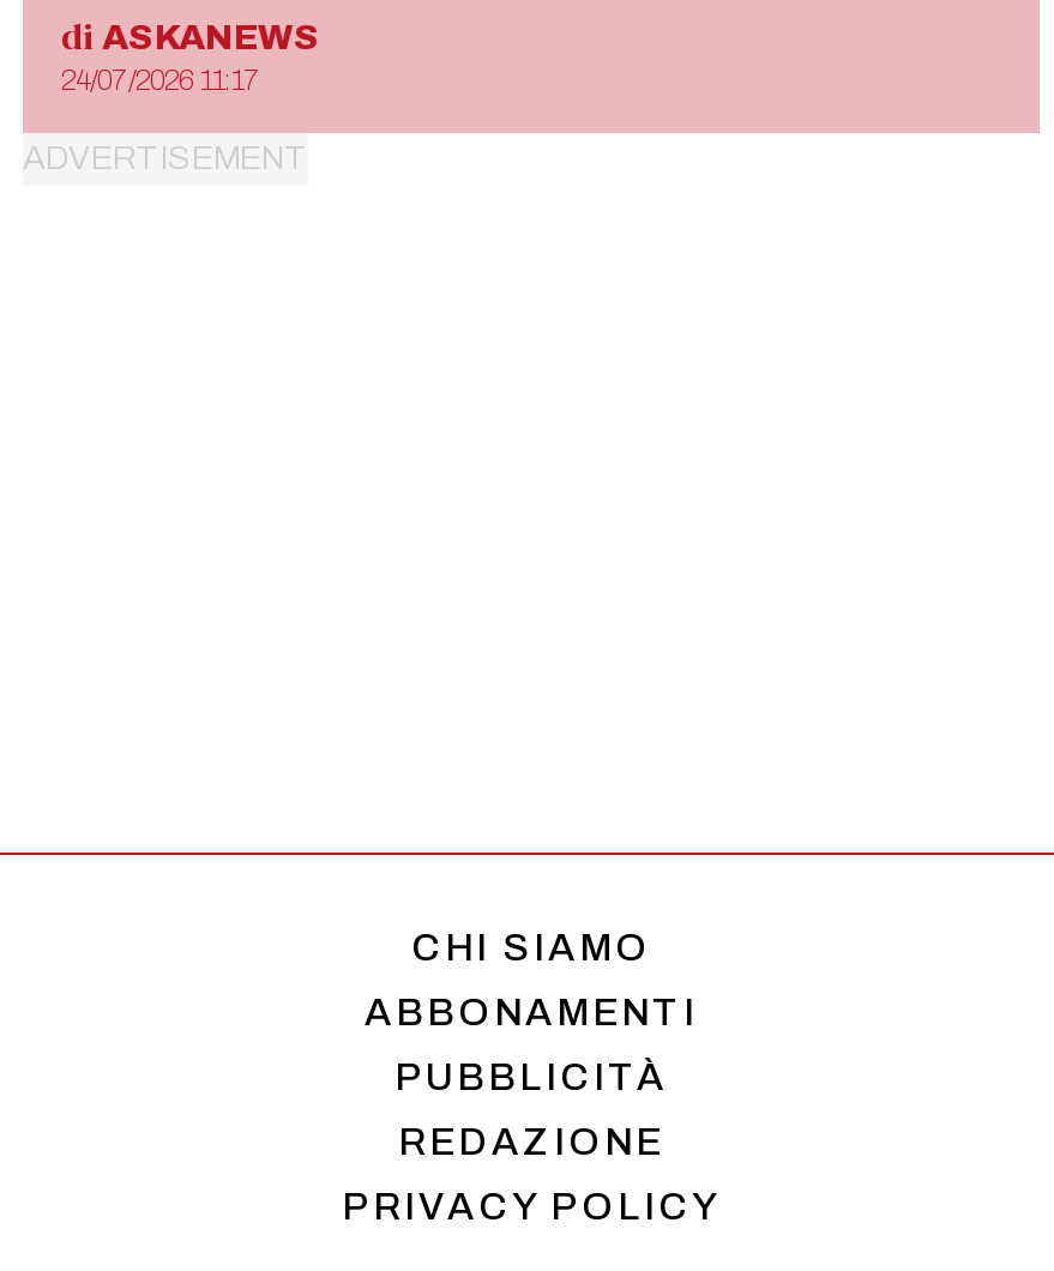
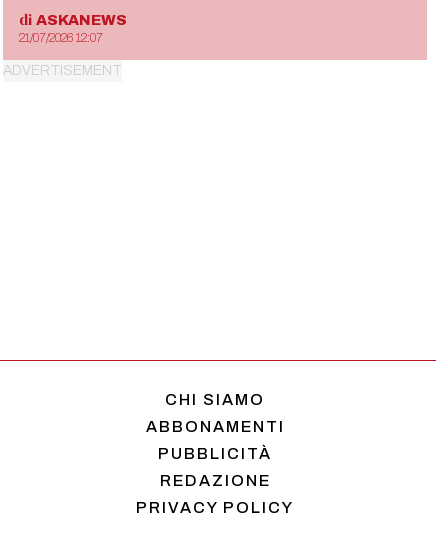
[61,64,260,97] 24/07/2026 11:17 -> [19,31,103,45] 21/07/2026 12:07

